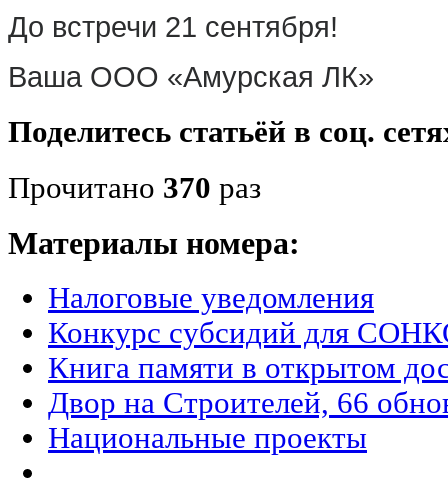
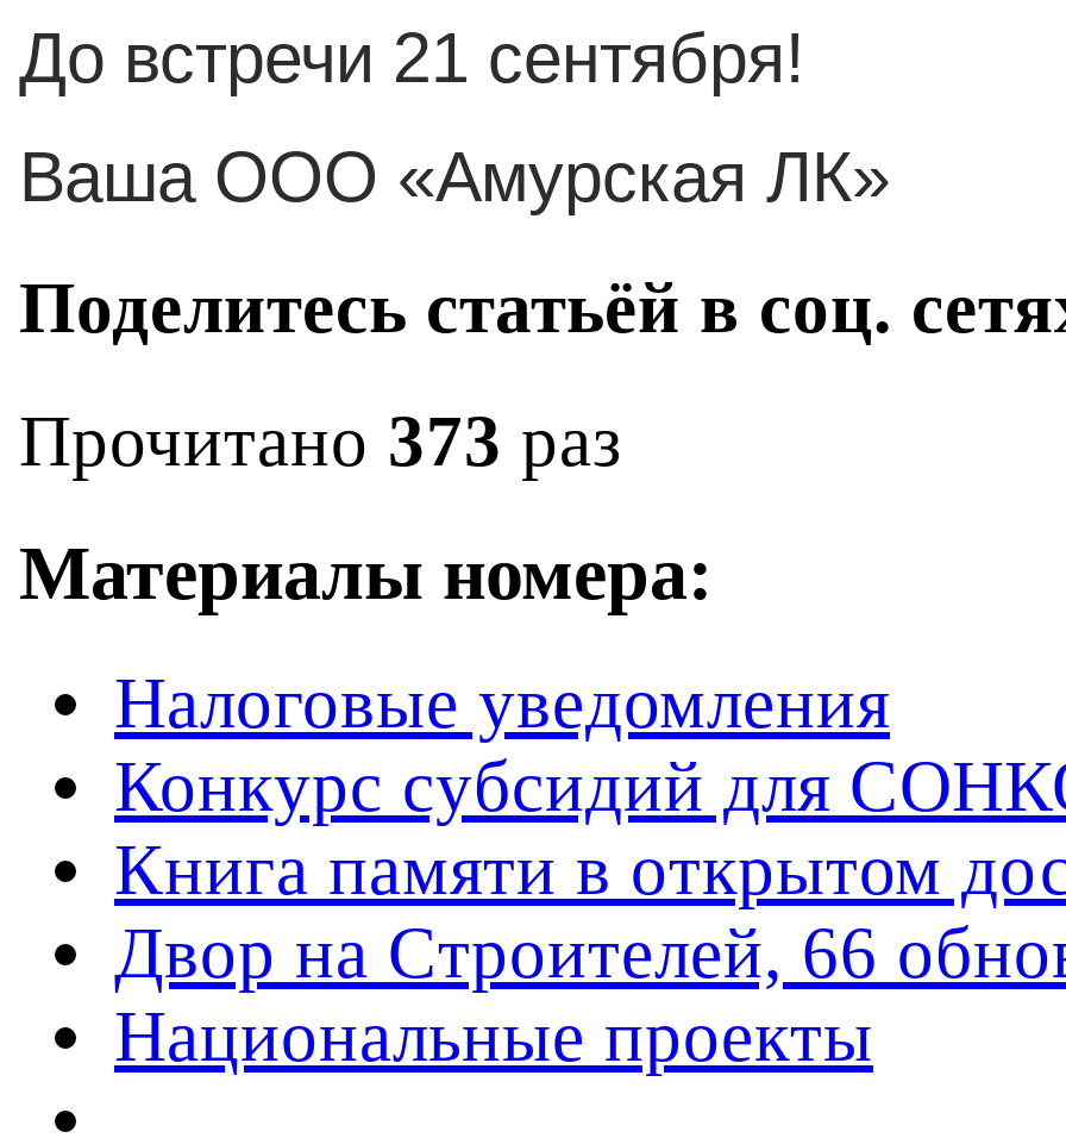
[8,171,261,205] Прочитано 370 раз -> [19,402,621,483] Прочитано 373 раз

